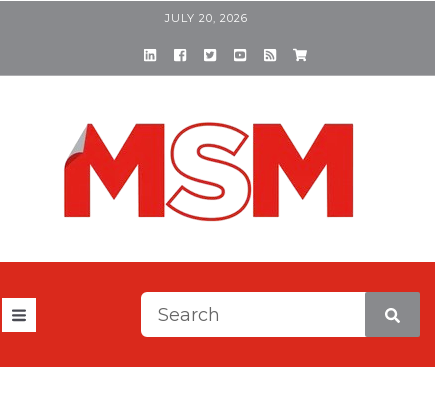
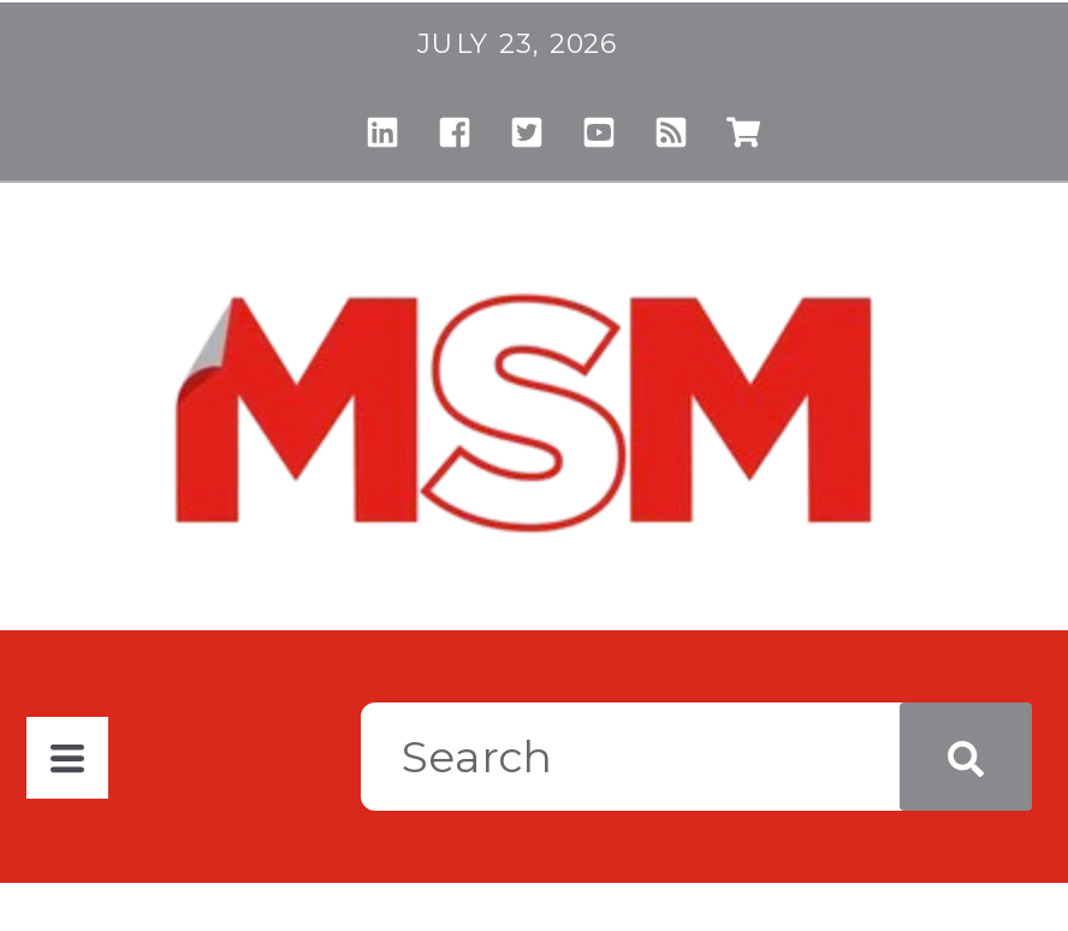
[164,11,247,25] JULY 20, 2026 -> [417,26,617,60] JULY 23, 2026

